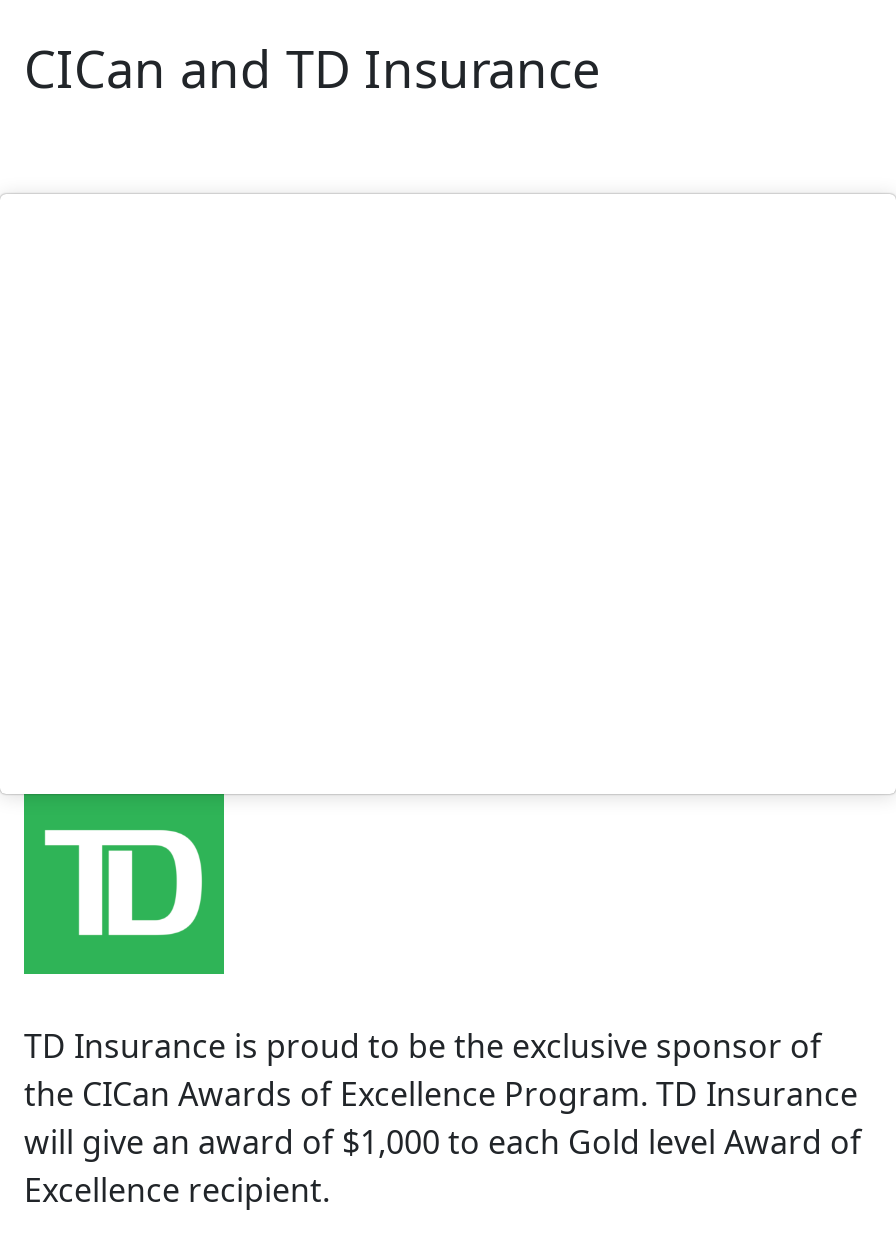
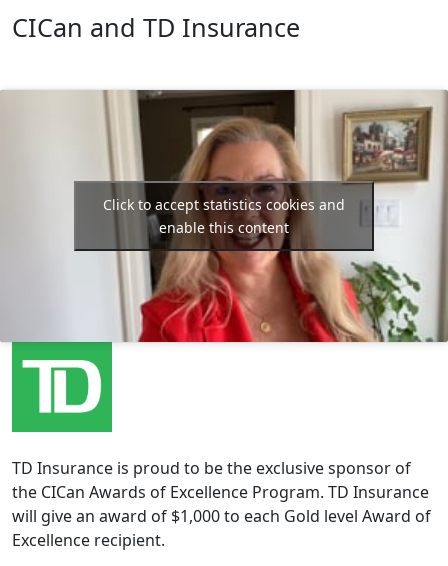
none -> [3,89,445,343] [image] | Click to accept statistics cookies and | enable this content

